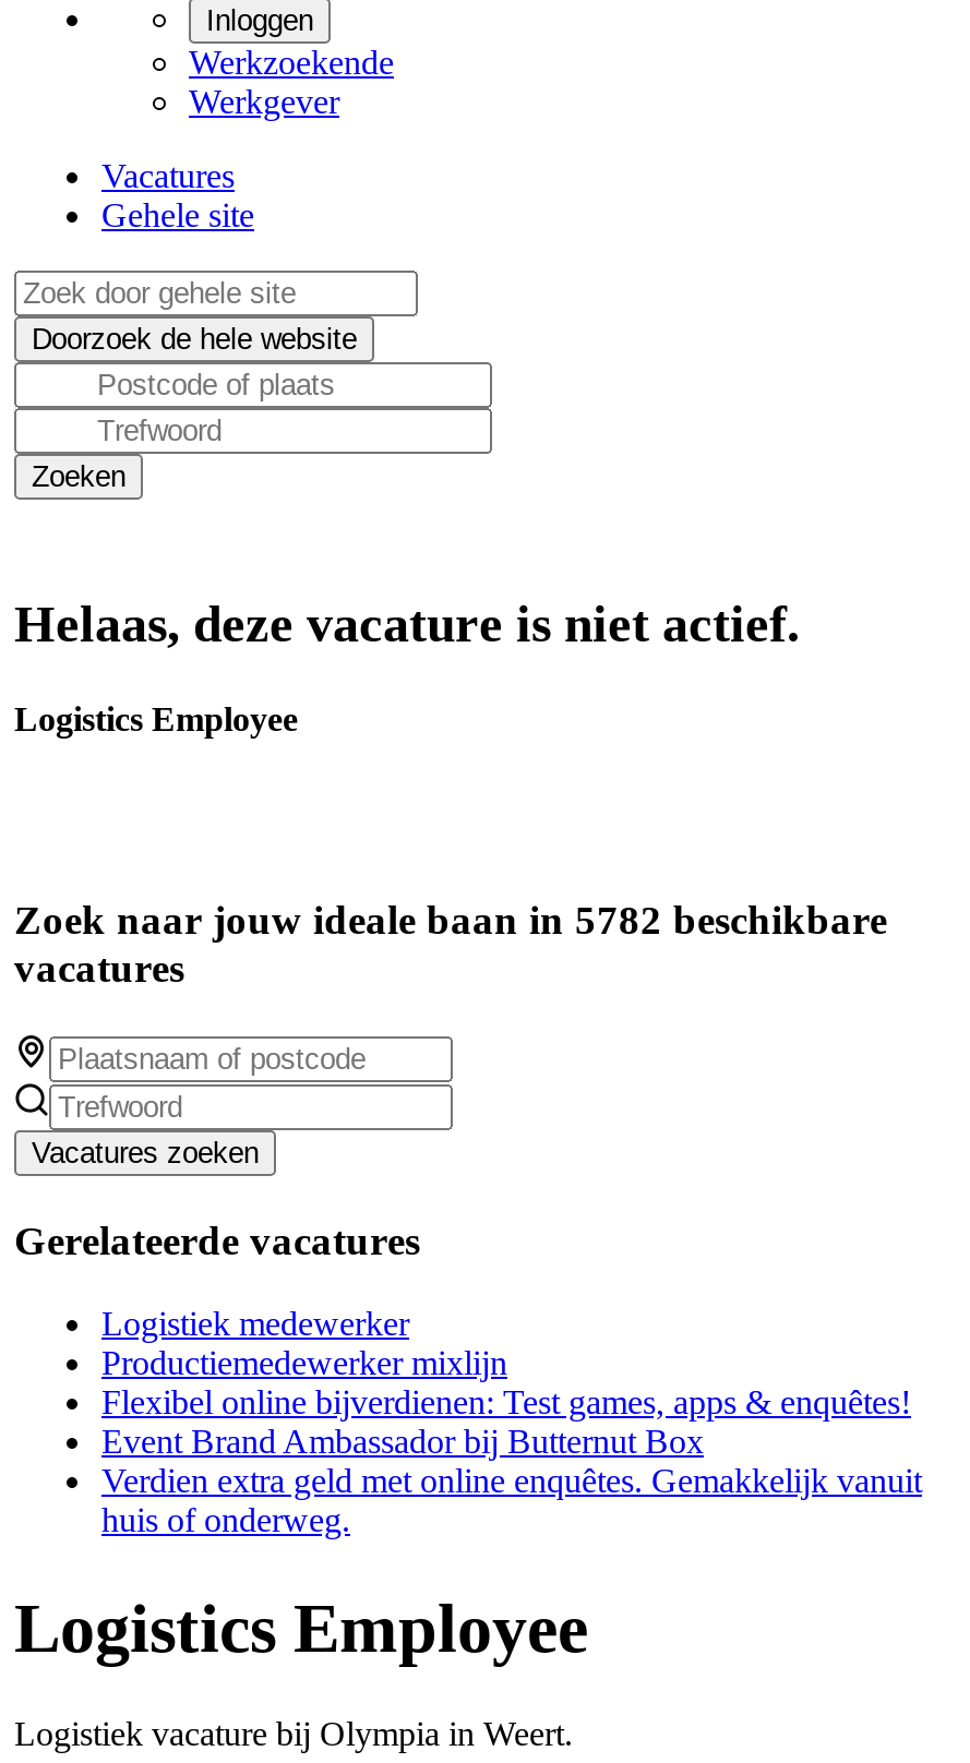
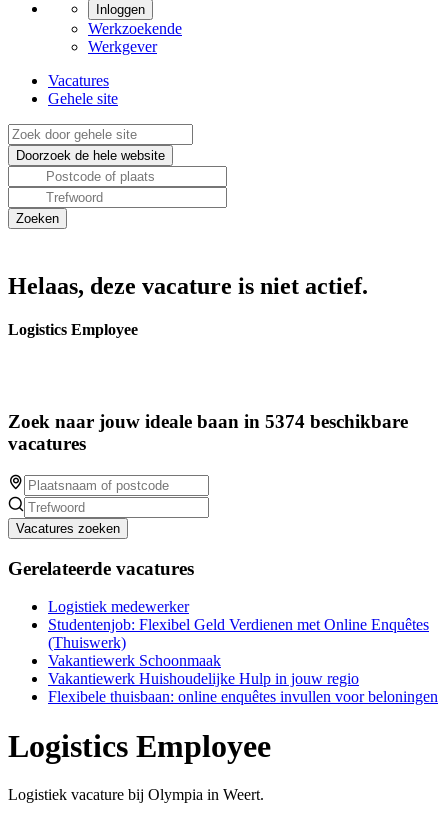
[14,897,887,943] Zoek naar jouw ideale baan in 5782 beschikbare -> [8,411,408,432] Zoek naar jouw ideale baan in 5374 beschikbare
[101,1345,922,1539] Productiemedewerker mixlijn | Flexibel online bijverdienen: Test games, apps & enquêtes! | Event Brand Ambassador bij Butternut Box | Verdien extra geld met online enquêtes. Gemakkelijk vanuit | huis of onderweg. -> [48,616,438,705] Studentenjob: Flexibel Geld Verdienen met Online Enquêtes | (Thuiswerk) | Vakantiewerk Schoonmaak | Vakantiewerk Huishoudelijke Hulp in jouw regio | Flexibele thuisbaan: online enquêtes invullen voor beloningen

